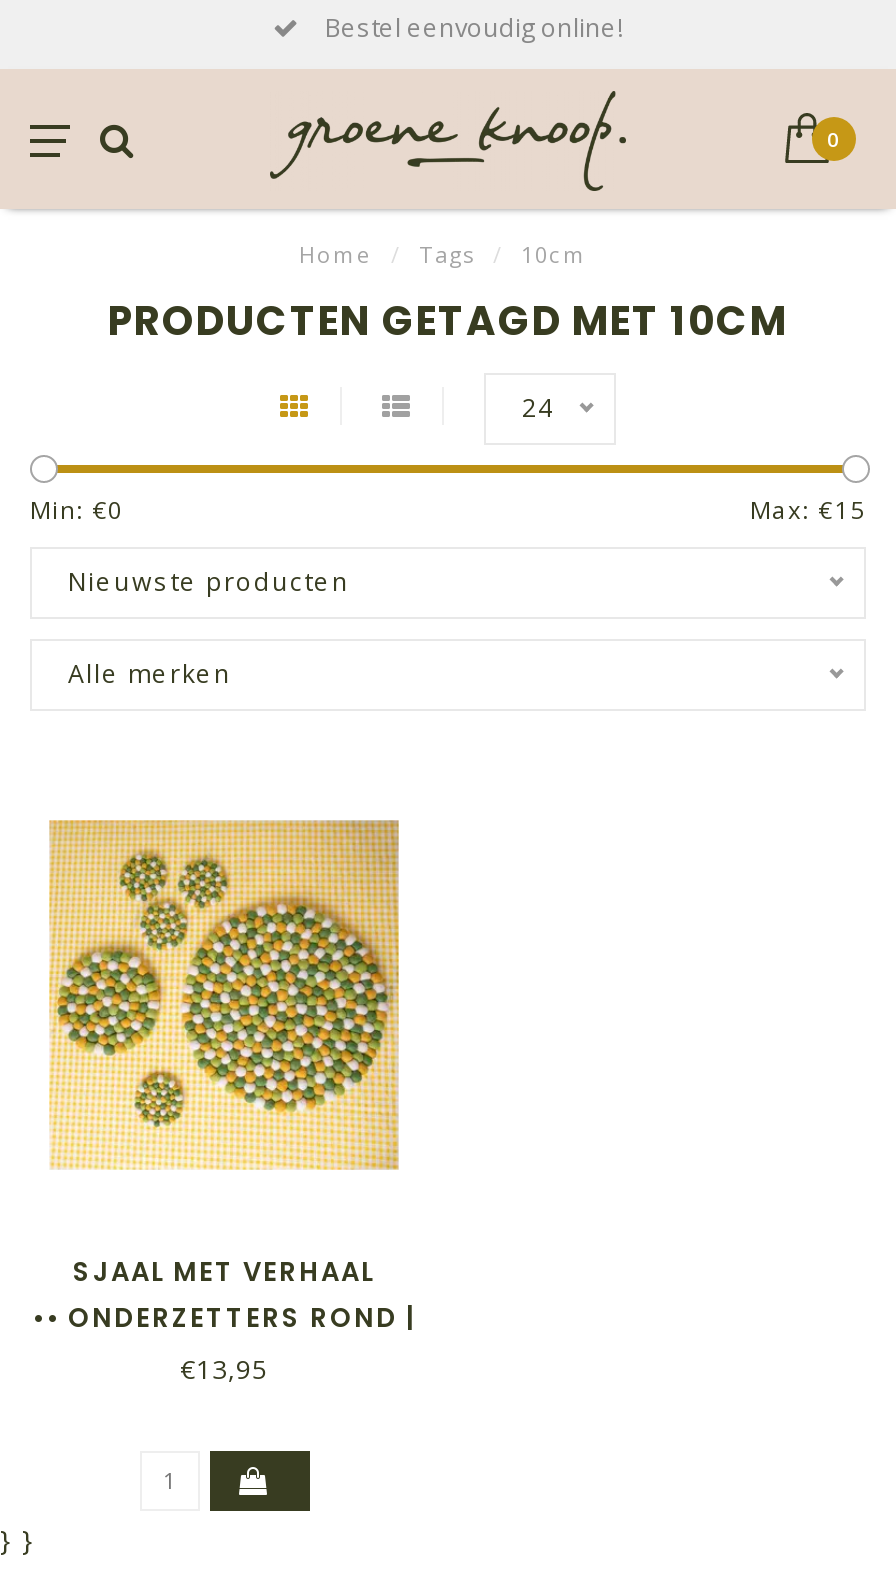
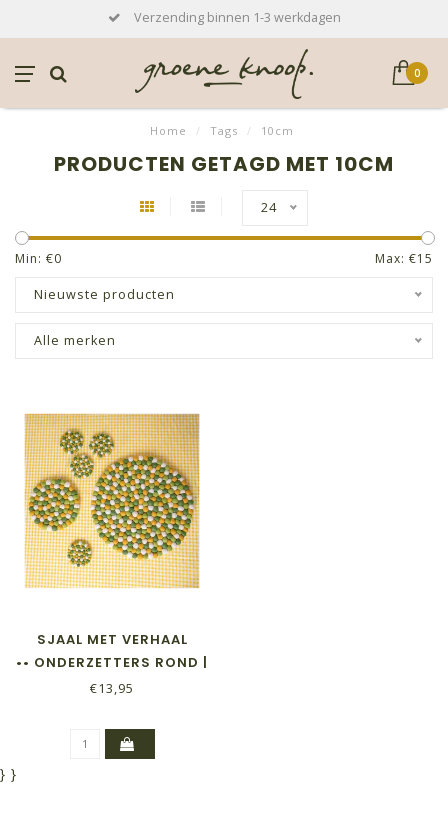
[319,11,623,45] Bestel eenvoudig online! -> [130,9,340,26] Verzending binnen 1-3 werkdagen

